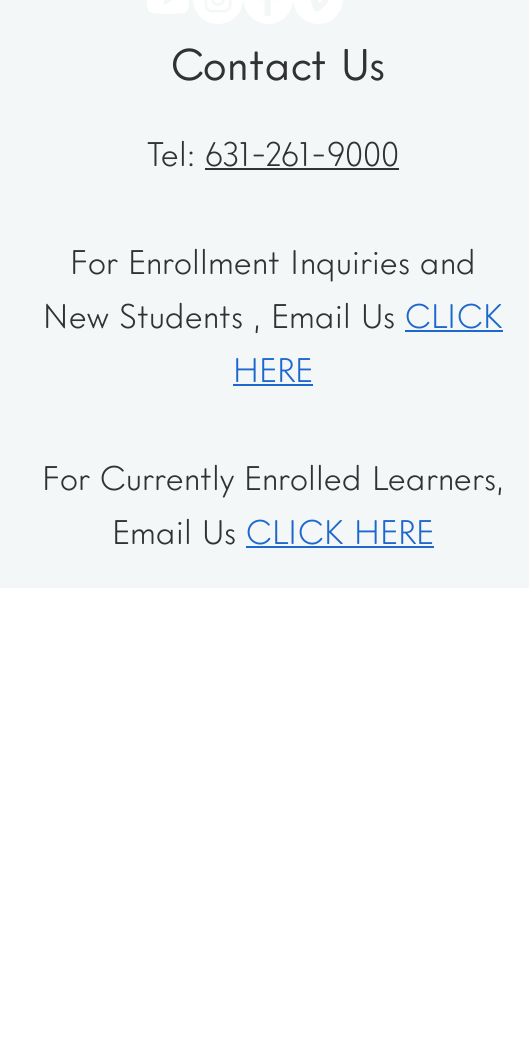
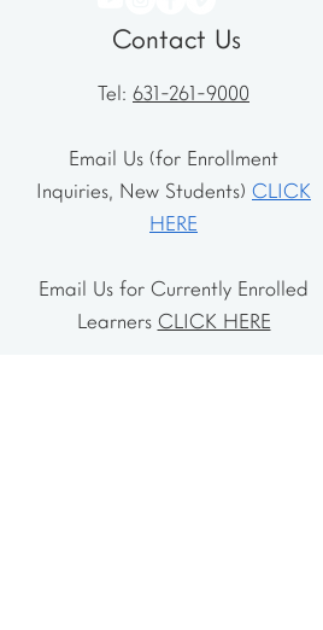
[70,248,476,282] For Enrollment Inquiries and -> [69,150,278,170] Email Us (for Enrollment
[43,302,503,336] New Students , Email Us CLICK -> [36,182,311,203] Inquiries, New Students) CLICK
[42,464,504,498] For Currently Enrolled Learners, -> [39,280,309,301] Email Us for Currently Enrolled
[112,518,434,552] Email Us CLICK HERE -> [77,313,271,333] Learners CLICK HERE

